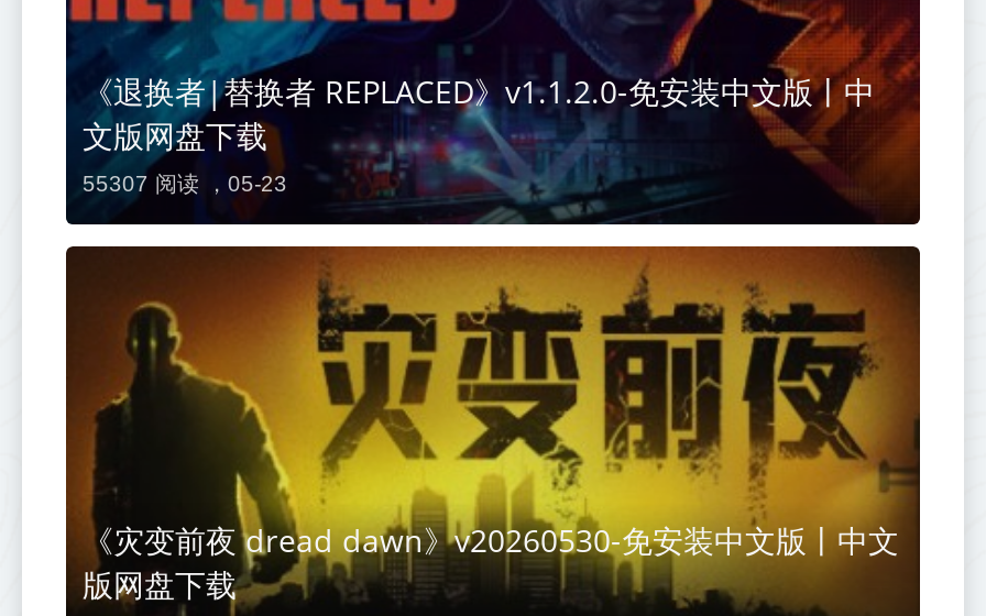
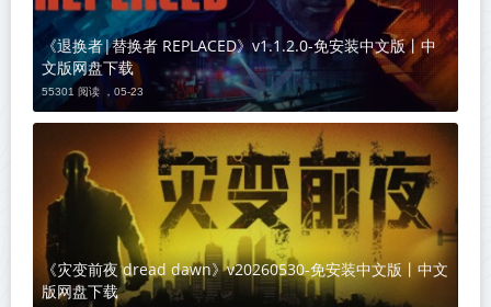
[83,172,287,196] 55307 阅读 ，05-23 -> [41,86,143,98] 55301 阅读 ，05-23

